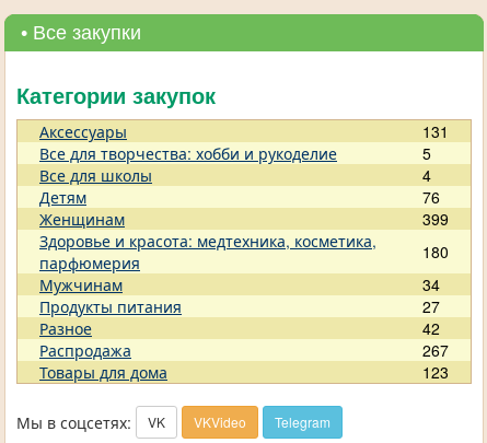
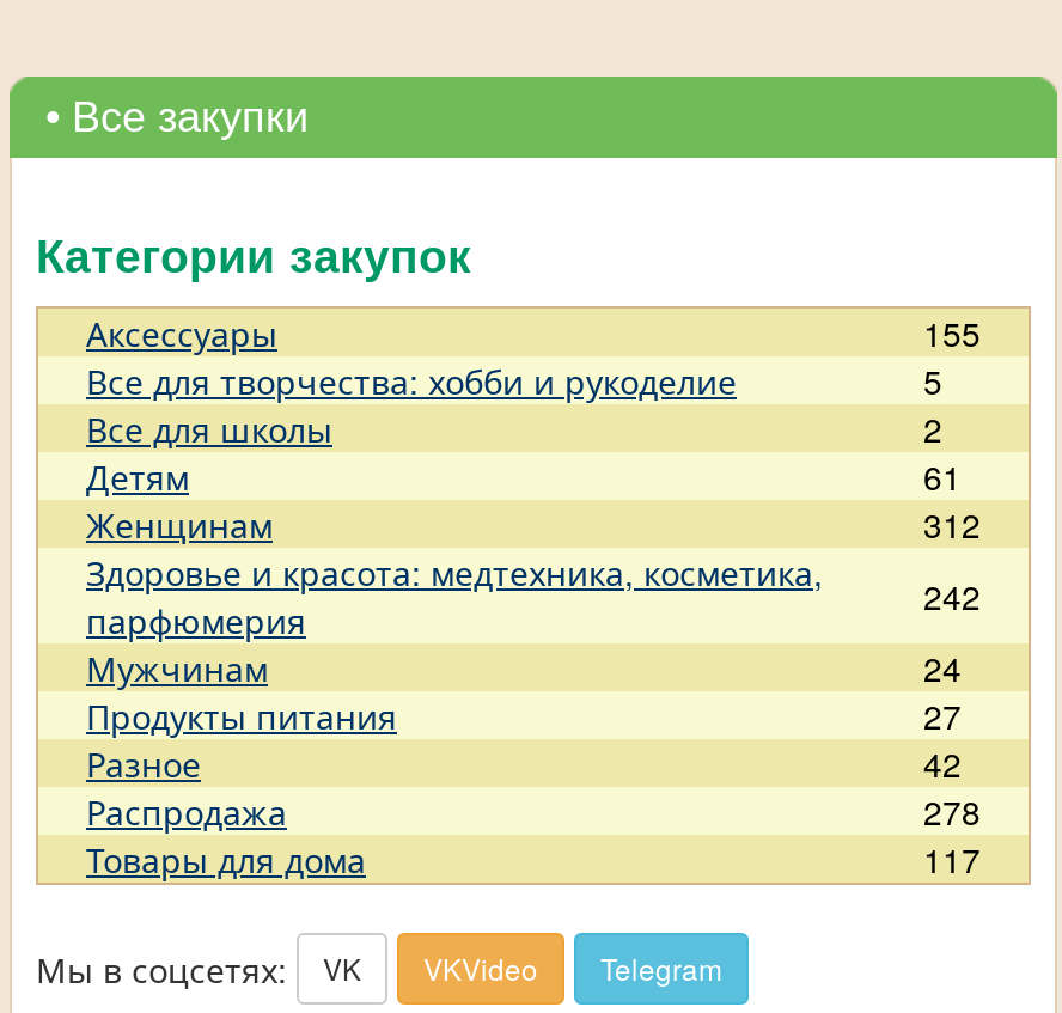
[422,120,449,142] 131 -> [923,309,981,356] 155
[422,164,431,186] 4 -> [923,404,942,452] 2
[422,186,440,208] 76 -> [923,452,962,500] 61
[422,208,449,230] 399 -> [923,500,981,548] 312
[422,241,449,263] 180 -> [923,572,981,620] 242
[422,273,440,295] 34 -> [923,643,962,691] 24
[422,339,449,361] 267 -> [923,787,981,835] 278
[422,361,449,383] 123 -> [923,835,981,883] 117

